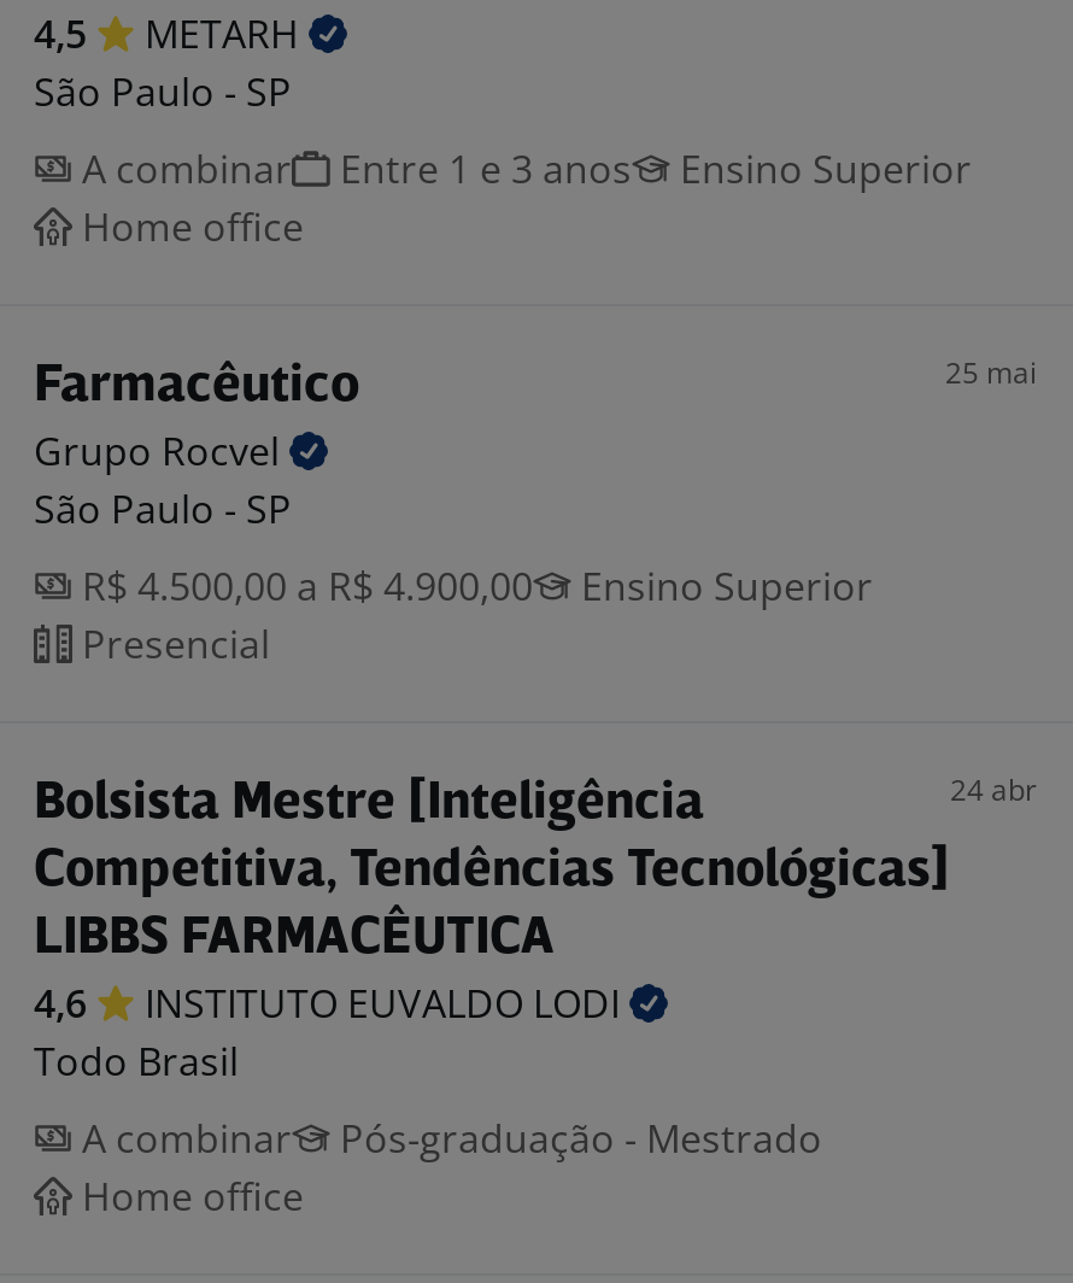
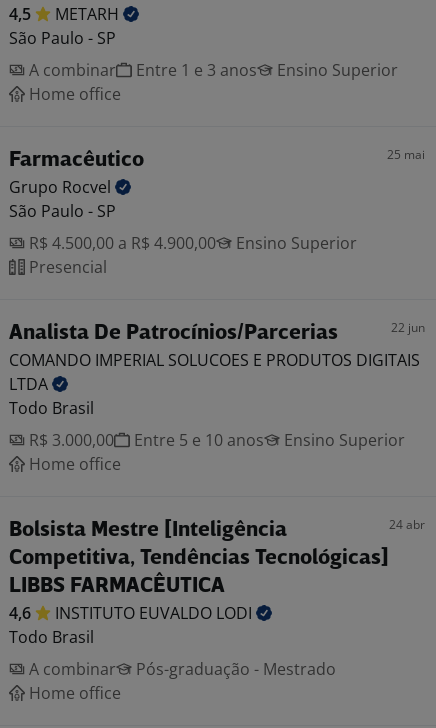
none -> [9,319,425,475] Analista De Patrocínios/Parcerias | 22 jun | COMANDO IMPERIAL SOLUCOES E PRODUTOS DIGITAIS | LTDA | Todo Brasil | R$ 3.000,00 | Entre 5 e 10 anos | Ensino Superior | Home office

